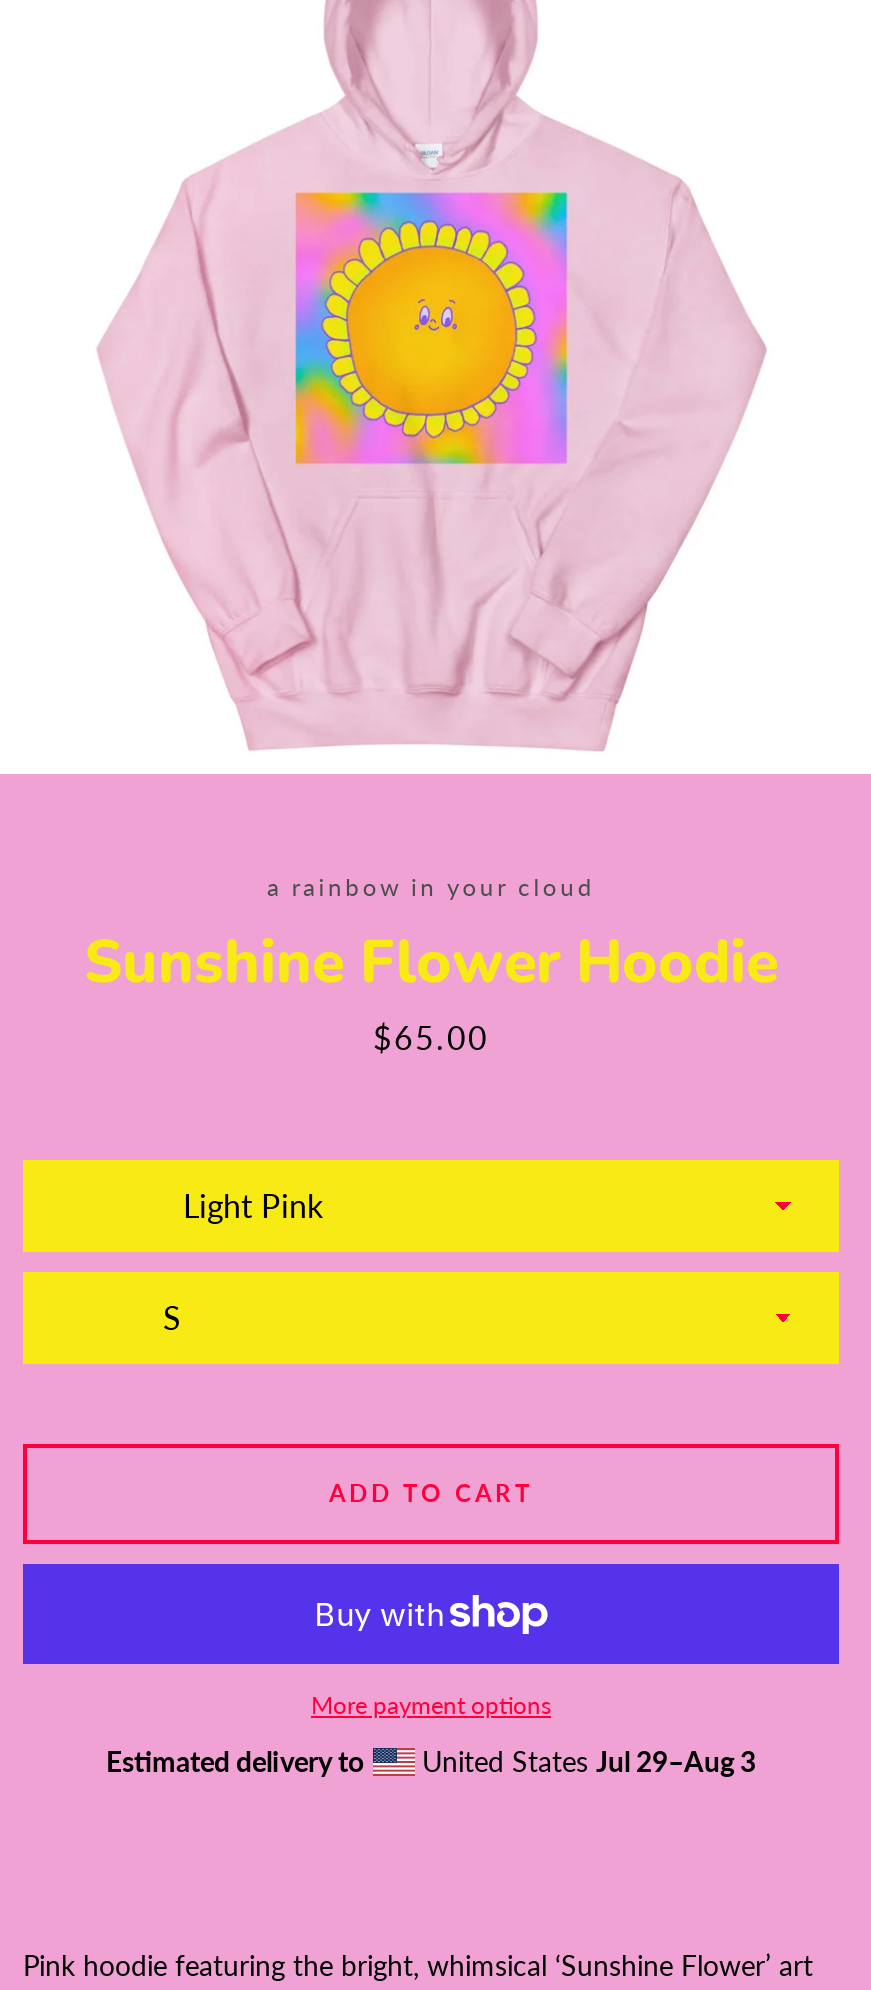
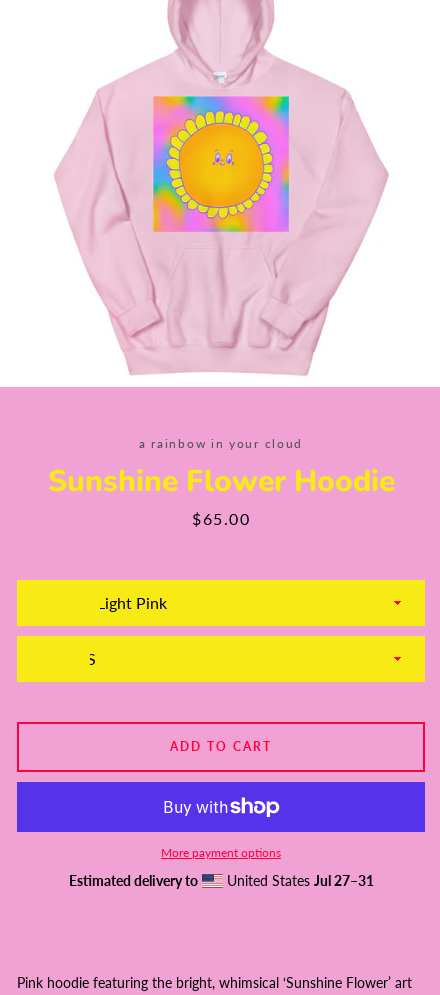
[414,1744,756,1778] United States Jul 29–Aug 3 -> [222,872,373,889] United States Jul 27–31

